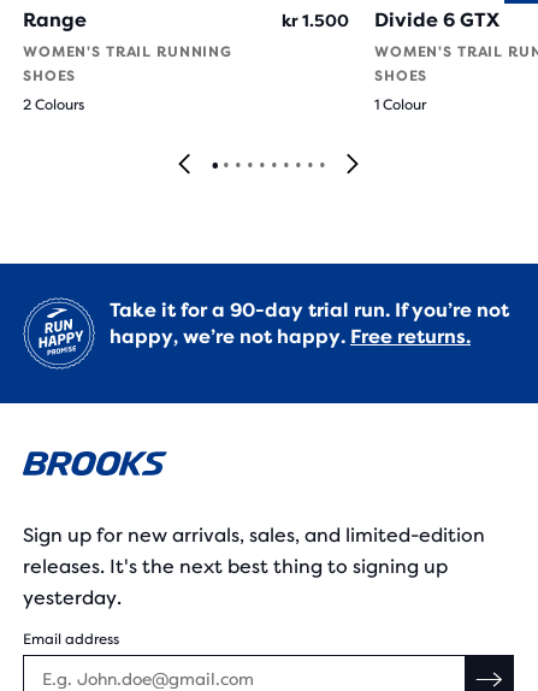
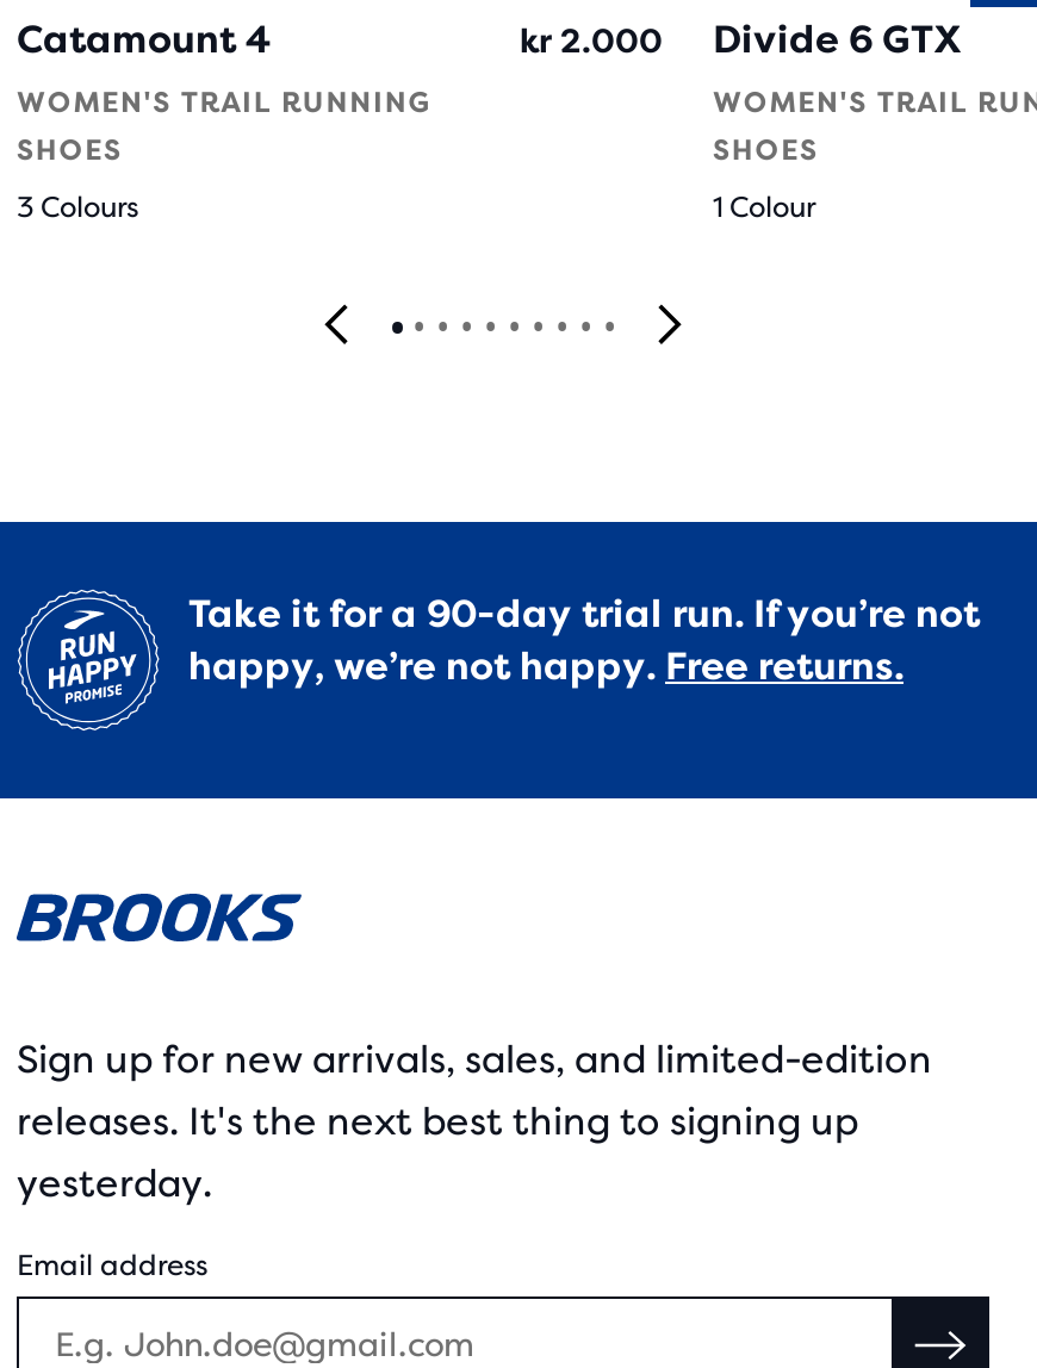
[23,8,87,31] Range -> [17,17,272,62] Catamount 4
[282,8,499,31] kr 1.500 Divide 6 GTX -> [520,17,961,62] kr 2.000 Divide 6 GTX
[23,96,84,113] 2 Colours -> [17,191,138,224] 3 Colours

